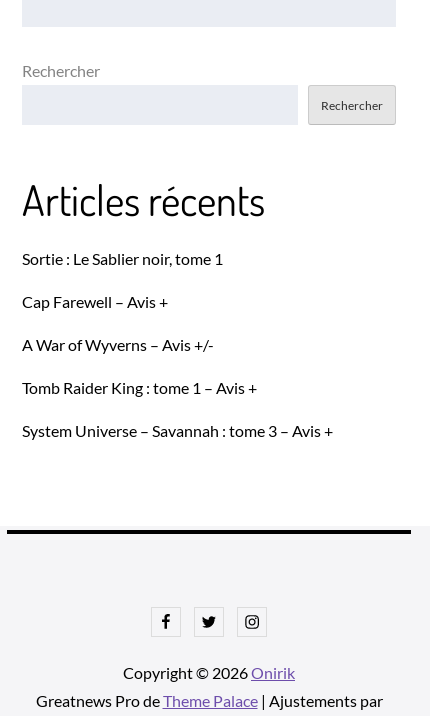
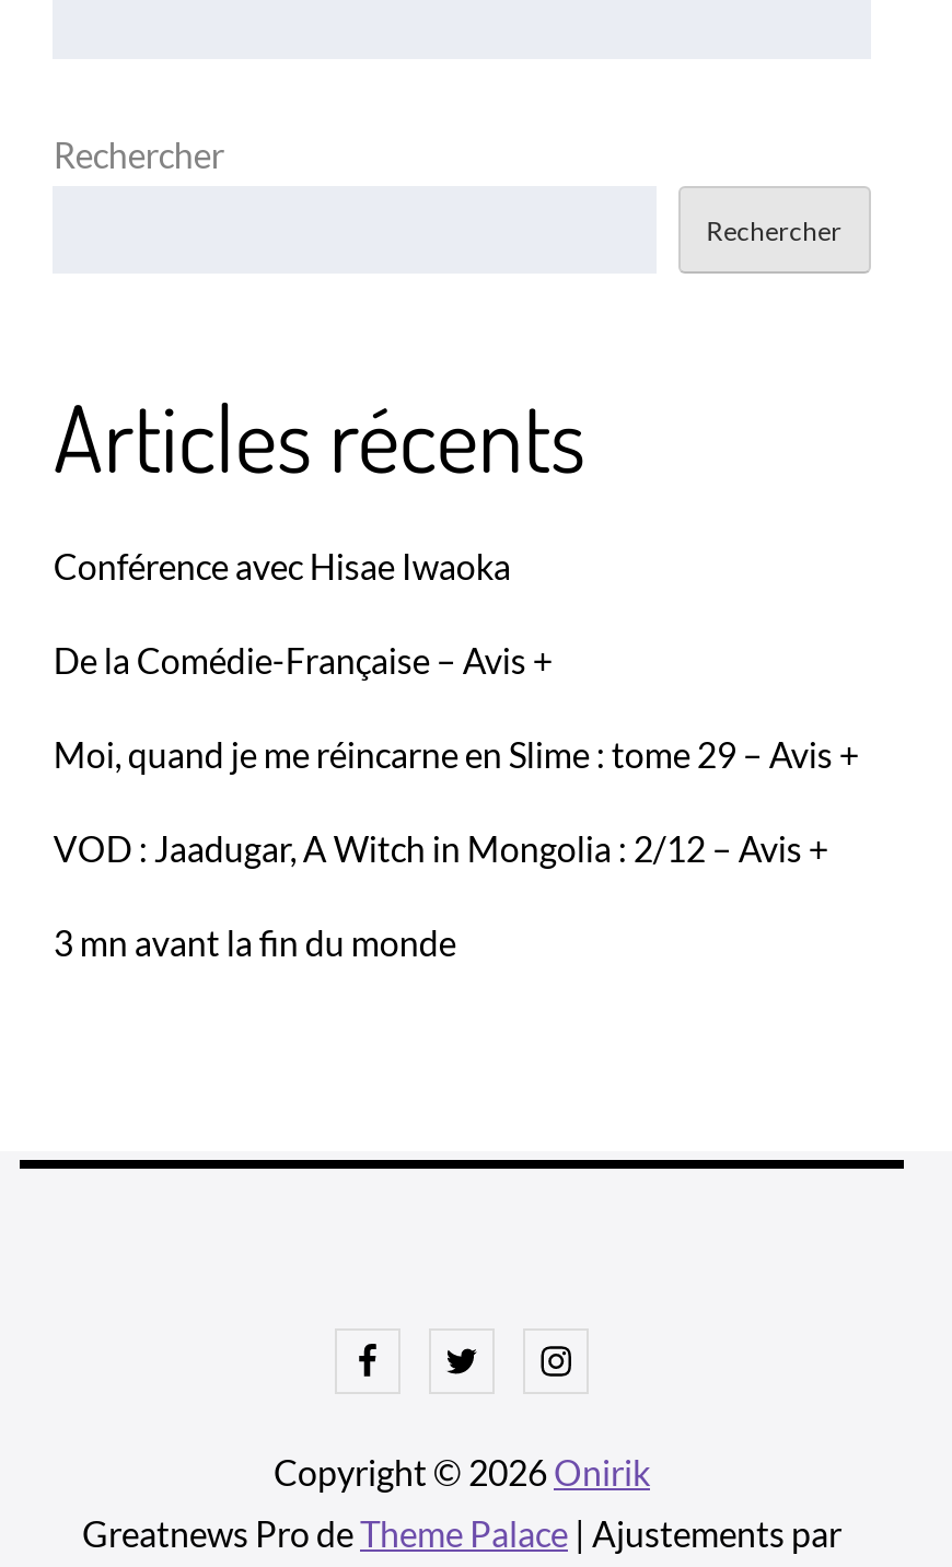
[22,249,223,268] Sortie : Le Sablier noir, tome 1 -> [53,545,511,586] Conférence avec Hisae Iwaoka
[22,292,168,311] Cap Farewell – Avis + -> [53,639,552,680] De la Comédie-Française – Avis +
[22,335,214,354] A War of Wyverns – Avis +/- -> [53,733,859,775] Moi, quand je me réincarne en Slime : tome 29 – Avis +
[22,378,257,397] Tomb Raider King : tome 1 – Avis + -> [53,827,828,869] VOD : Jaadugar, A Witch in Mongolia : 2/12 – Avis +
[22,421,333,440] System Universe – Savannah : tome 3 – Avis + -> [53,921,456,963] 3 mn avant la fin du monde

